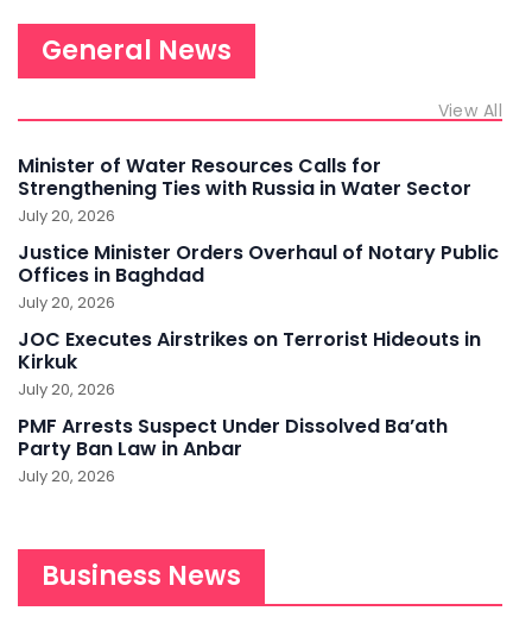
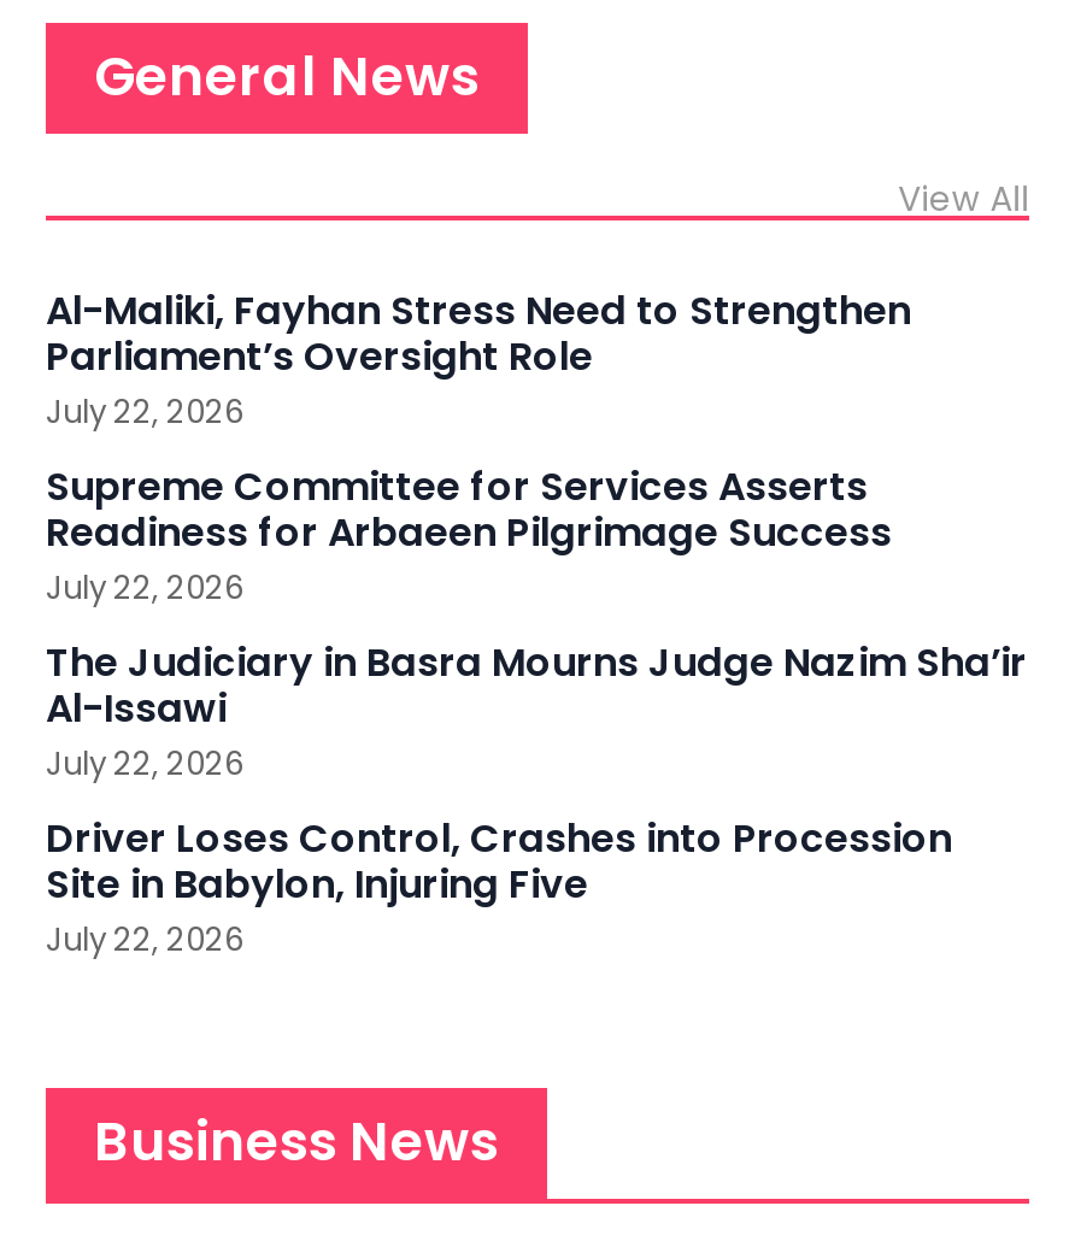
[18,153,499,488] Minister of Water Resources Calls for | Strengthening Ties with Russia in Water Sector | July 20, 2026 | Justice Minister Orders Overhaul of Notary Public | Offices in Baghdad | July 20, 2026 | JOC Executes Airstrikes on Terrorist Hideouts in | Kirkuk | July 20, 2026 | PMF Arrests Suspect Under Dissolved Ba’ath | Party Ban Law in Anbar | July 20, 2026 -> [46,284,1027,964] Al-Maliki, Fayhan Stress Need to Strengthen | Parliament’s Oversight Role | July 22, 2026 | Supreme Committee for Services Asserts | Readiness for Arbaeen Pilgrimage Success | July 22, 2026 | The Judiciary in Basra Mourns Judge Nazim Sha’ir | Al-Issawi | July 22, 2026 | Driver Loses Control, Crashes into Procession | Site in Babylon, Injuring Five | July 22, 2026

